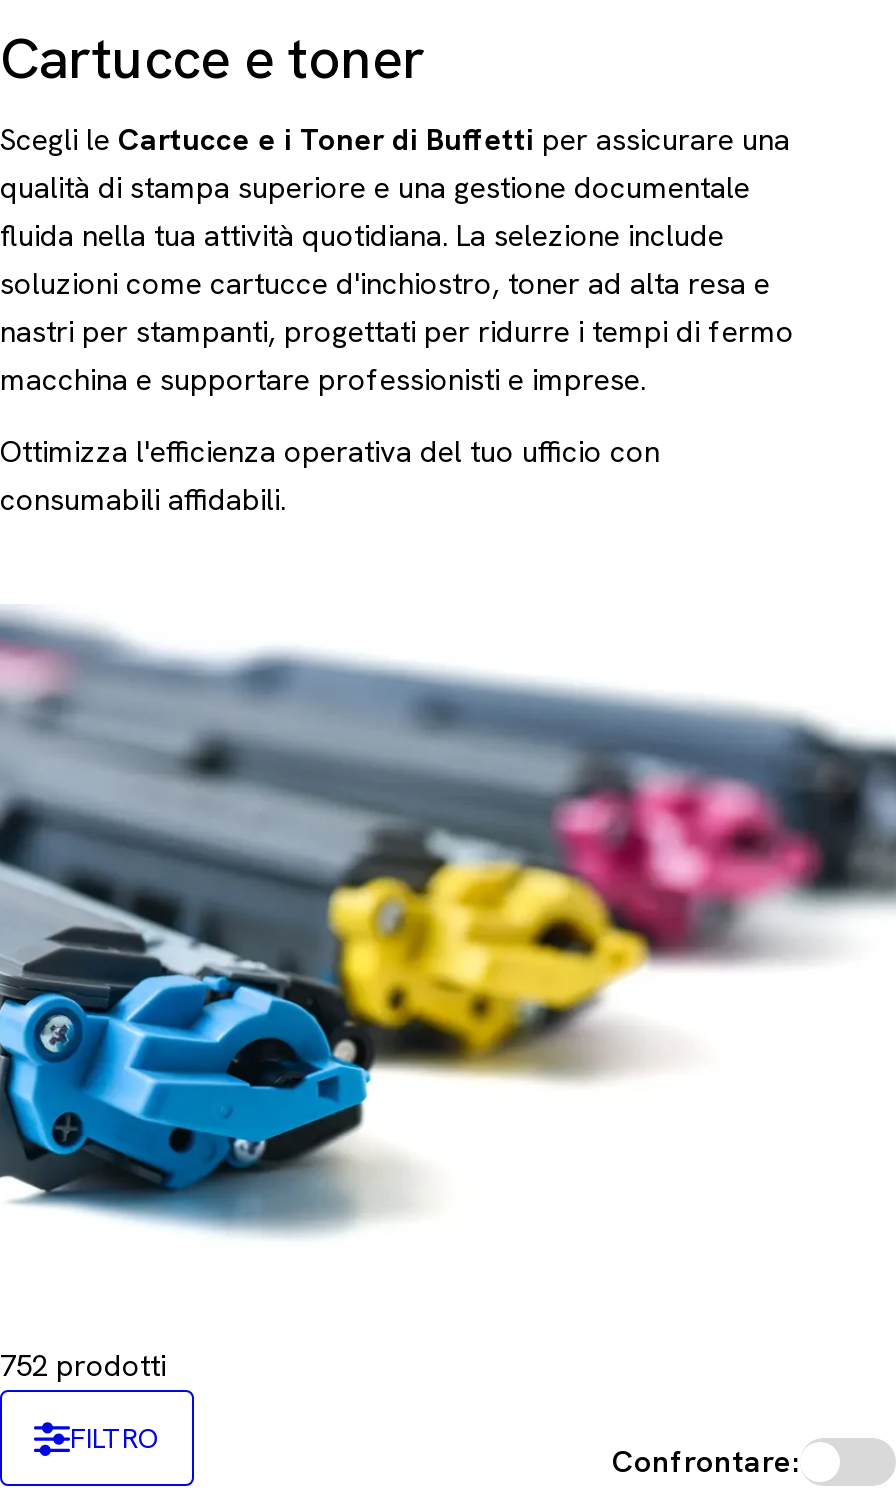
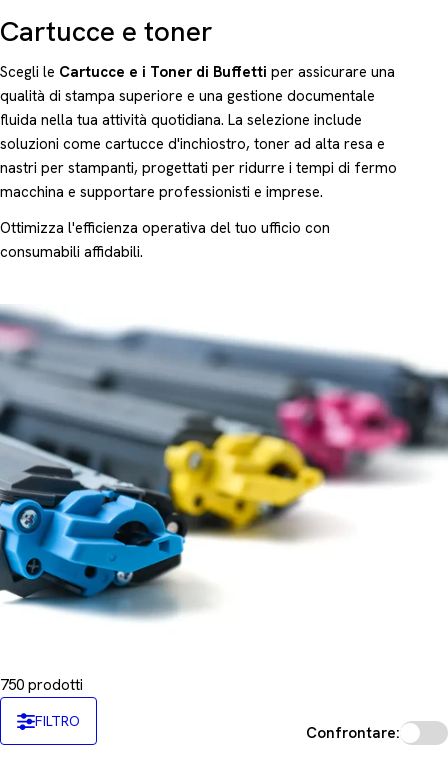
[0,1345,166,1385] 752 prodotti -> [0,675,83,695] 750 prodotti

